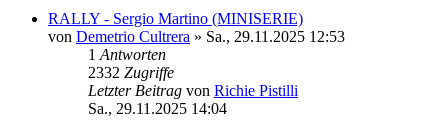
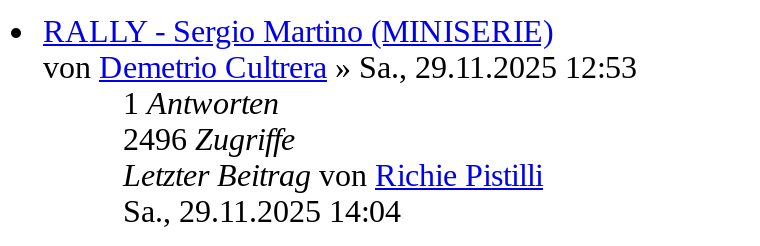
[88,64,174,81] 2332 Zugriffe -> [123,122,295,156] 2496 Zugriffe

